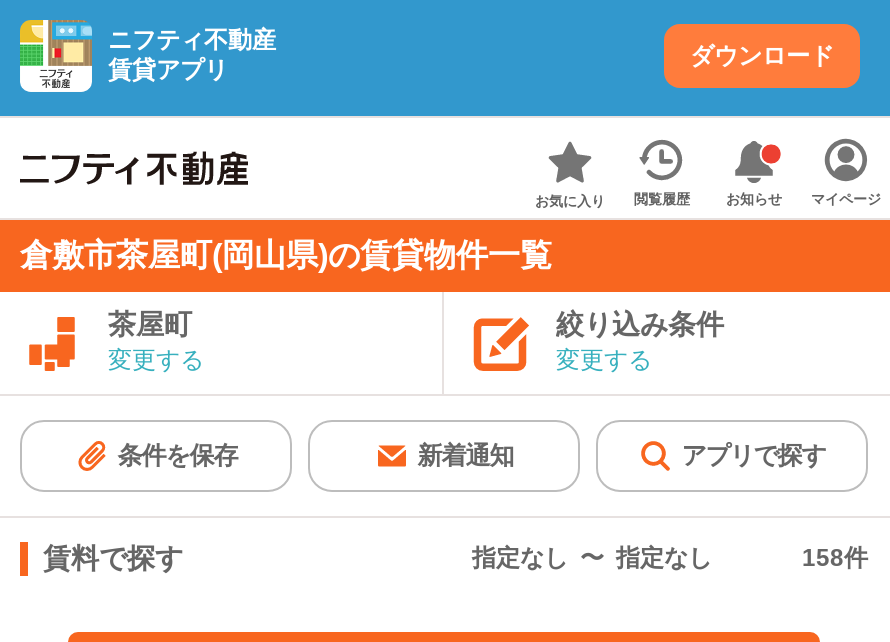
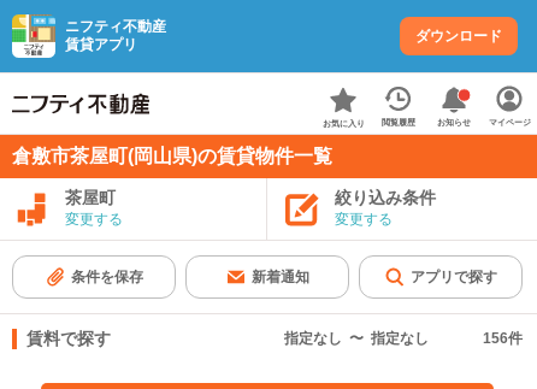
[802,544,868,572] 158件 -> [483,330,523,347] 156件

